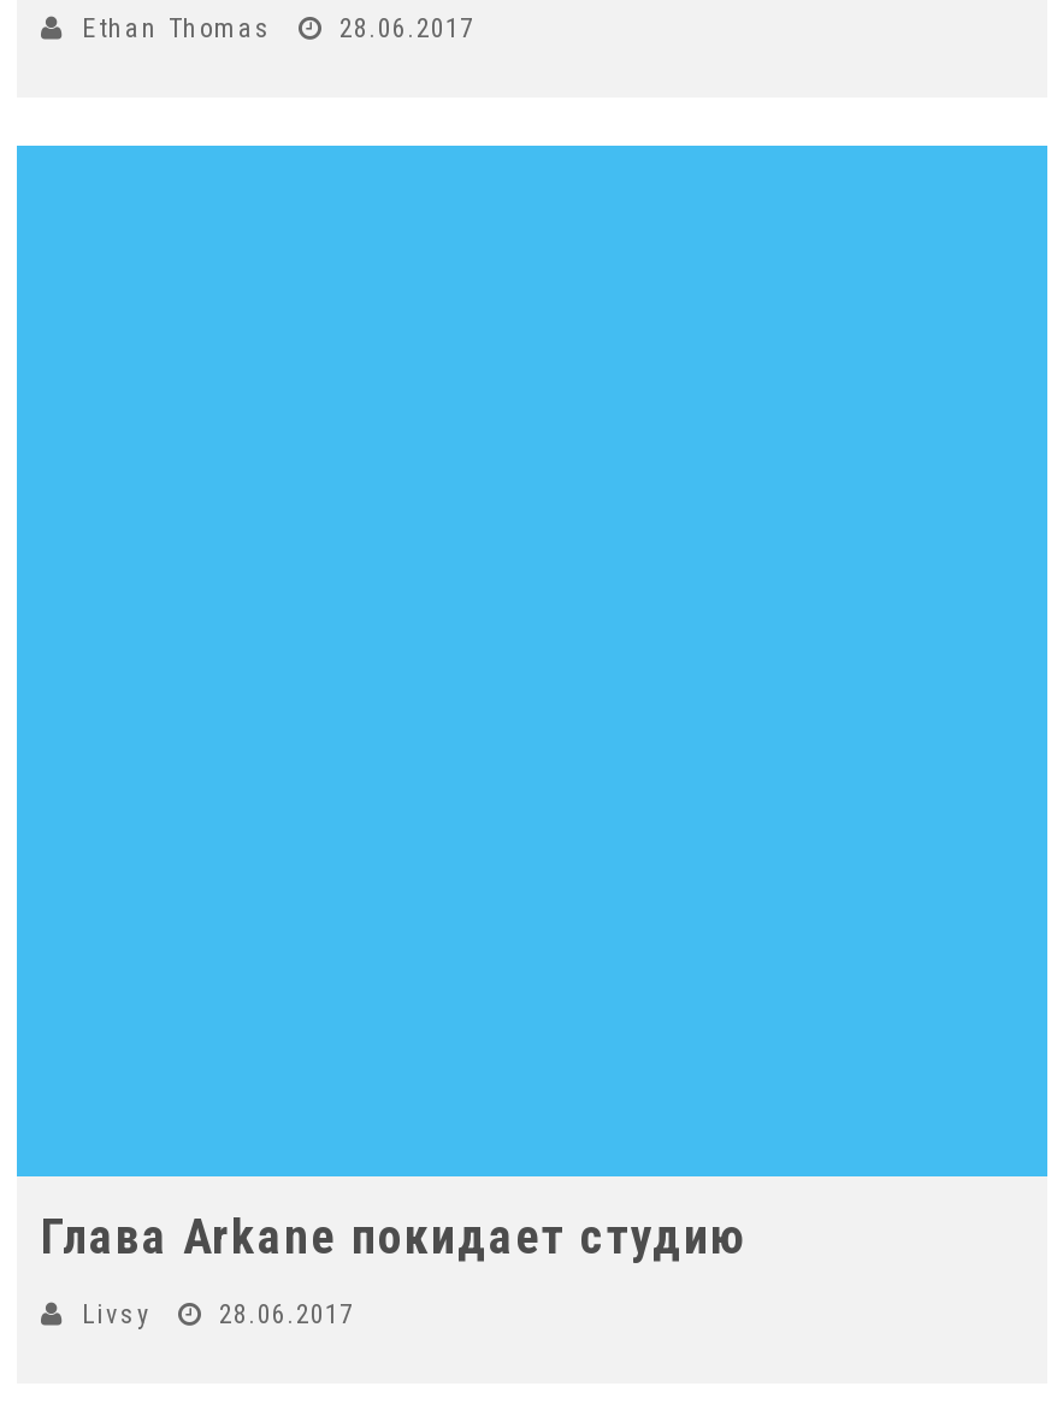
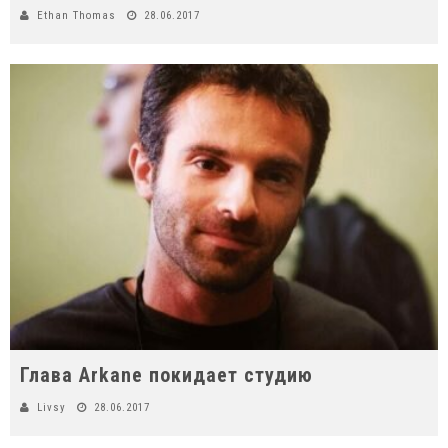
none -> [9,63,439,351] [image]

